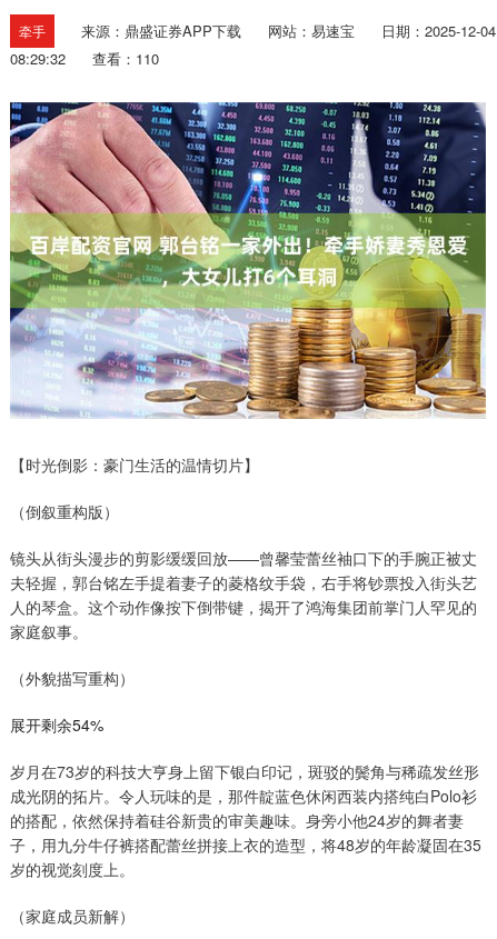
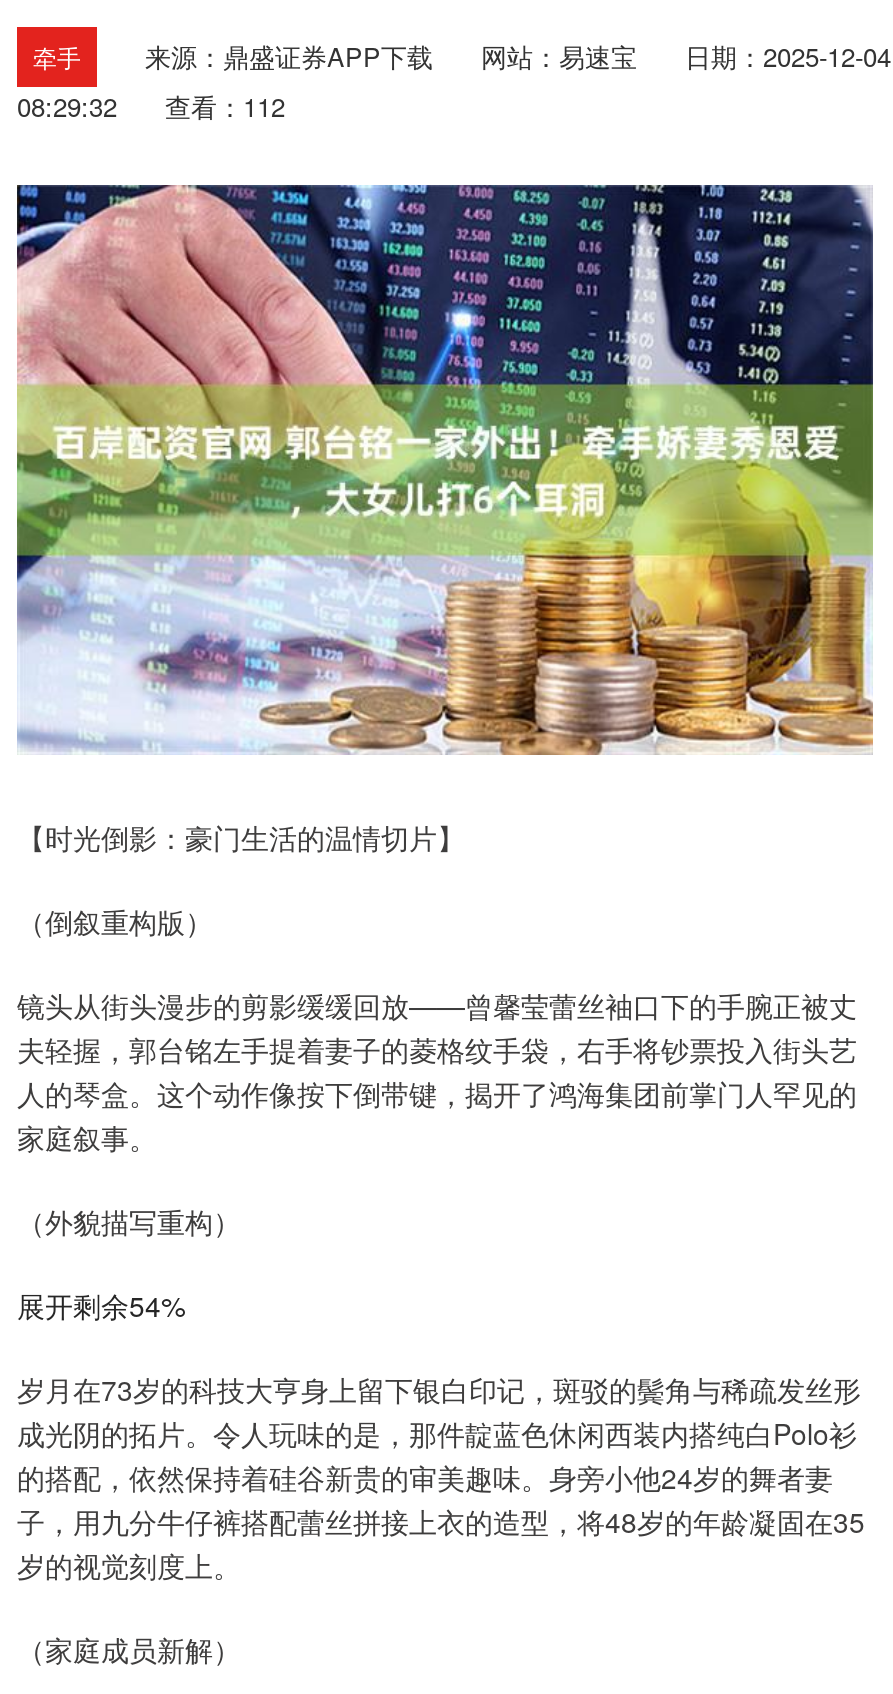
[10,48,159,69] 08:29:32 查看：110 -> [17,87,285,125] 08:29:32 查看：112

